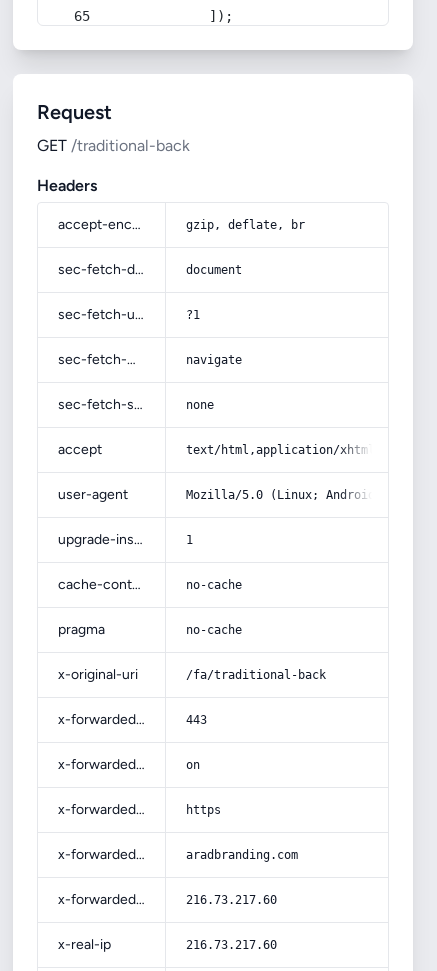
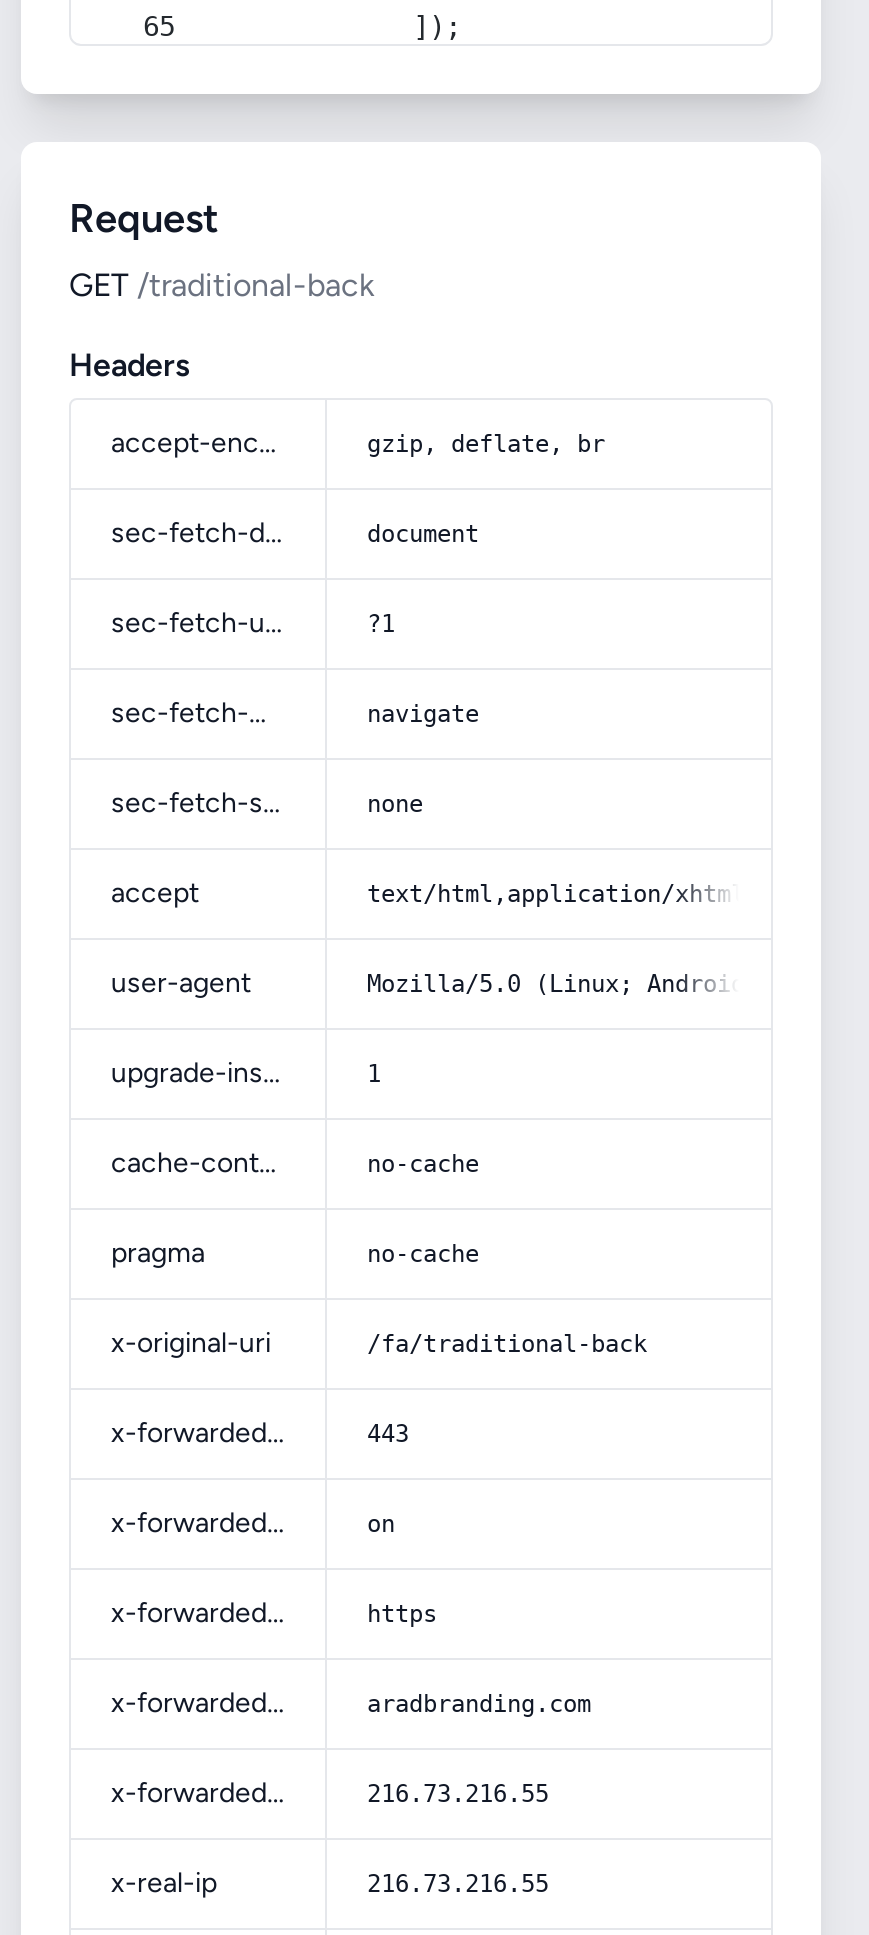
[186,893,277,907] 216.73.217.60 -> [367,1780,549,1808] 216.73.216.55
[186,938,277,952] 216.73.217.60 -> [367,1870,549,1898] 216.73.216.55

